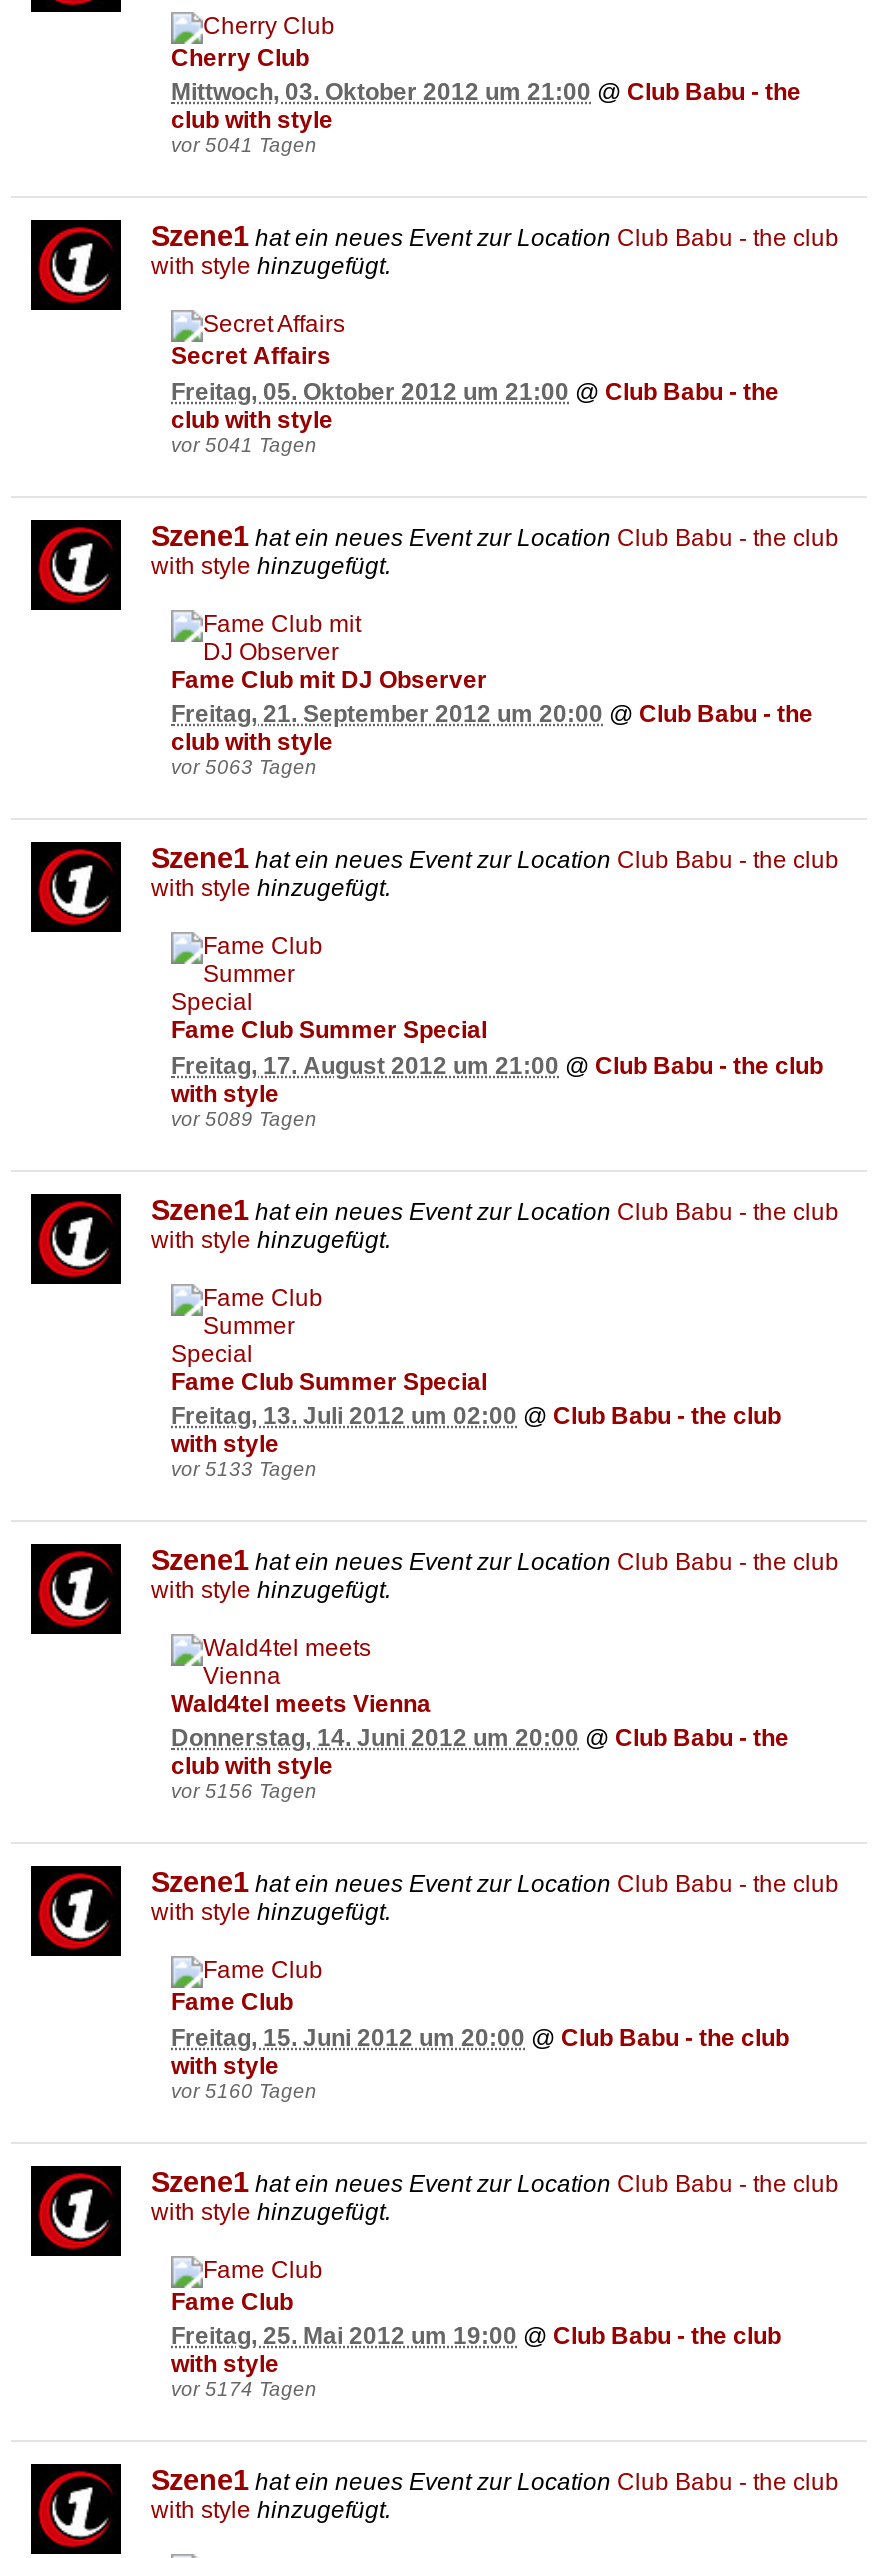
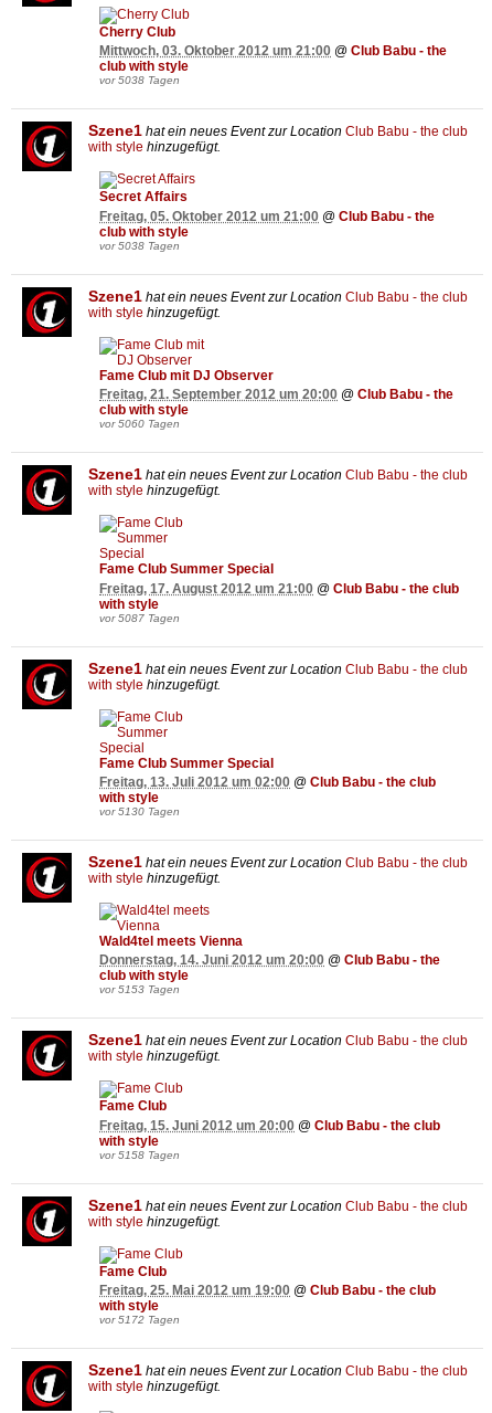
[171,135,317,157] vor 5041 Tagen -> [99,74,180,87] vor 5038 Tagen
[171,434,317,456] vor 5041 Tagen -> [99,240,180,252] vor 5038 Tagen
[171,756,317,778] vor 5063 Tagen -> [99,418,180,430] vor 5060 Tagen
[171,1107,317,1129] vor 5089 Tagen -> [99,611,180,624] vor 5087 Tagen
[171,1458,317,1480] vor 5133 Tagen -> [99,805,180,817] vor 5130 Tagen
[171,1781,317,1803] vor 5156 Tagen -> [99,984,180,996] vor 5153 Tagen
[171,2079,317,2101] vor 5160 Tagen -> [99,1149,180,1161] vor 5158 Tagen
[171,2378,317,2400] vor 5174 Tagen -> [99,1314,180,1326] vor 5172 Tagen

